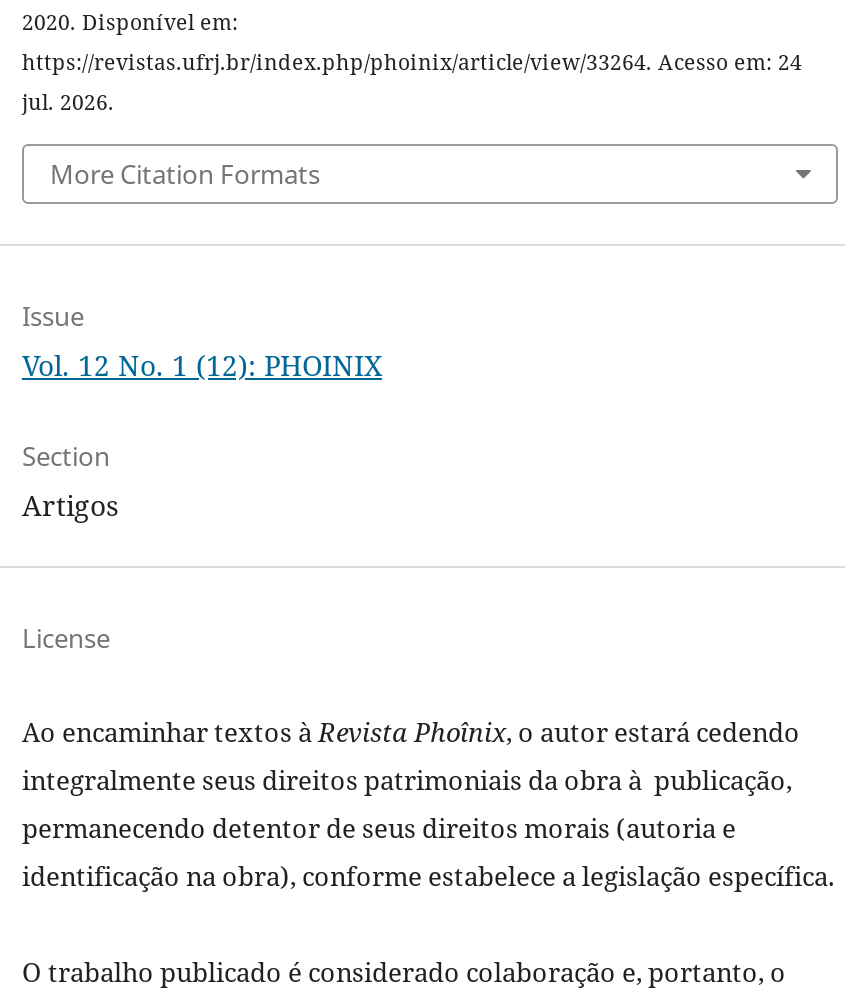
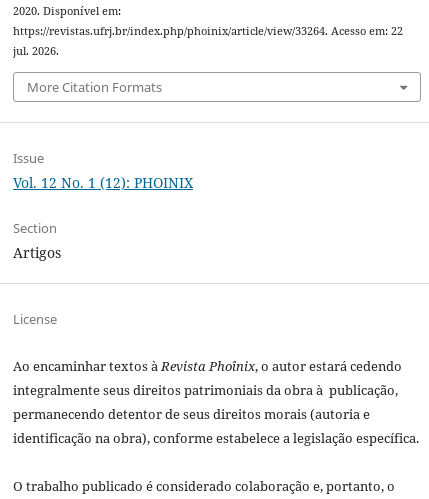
[22,49,802,77] https://revistas.ufrj.br/index.php/phoinix/article/view/33264. Acesso em: 24 -> [13,24,403,38] https://revistas.ufrj.br/index.php/phoinix/article/view/33264. Acesso em: 22

